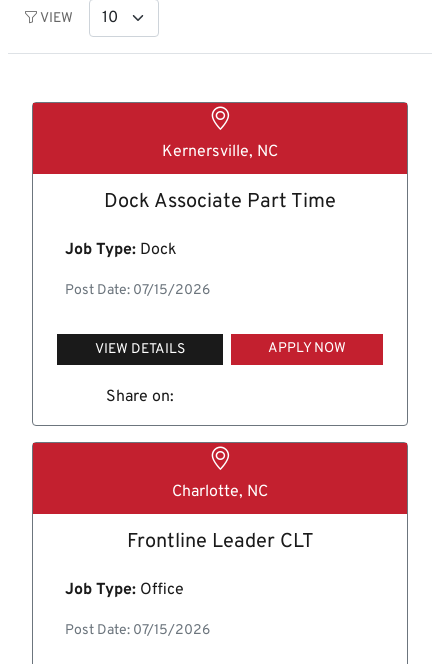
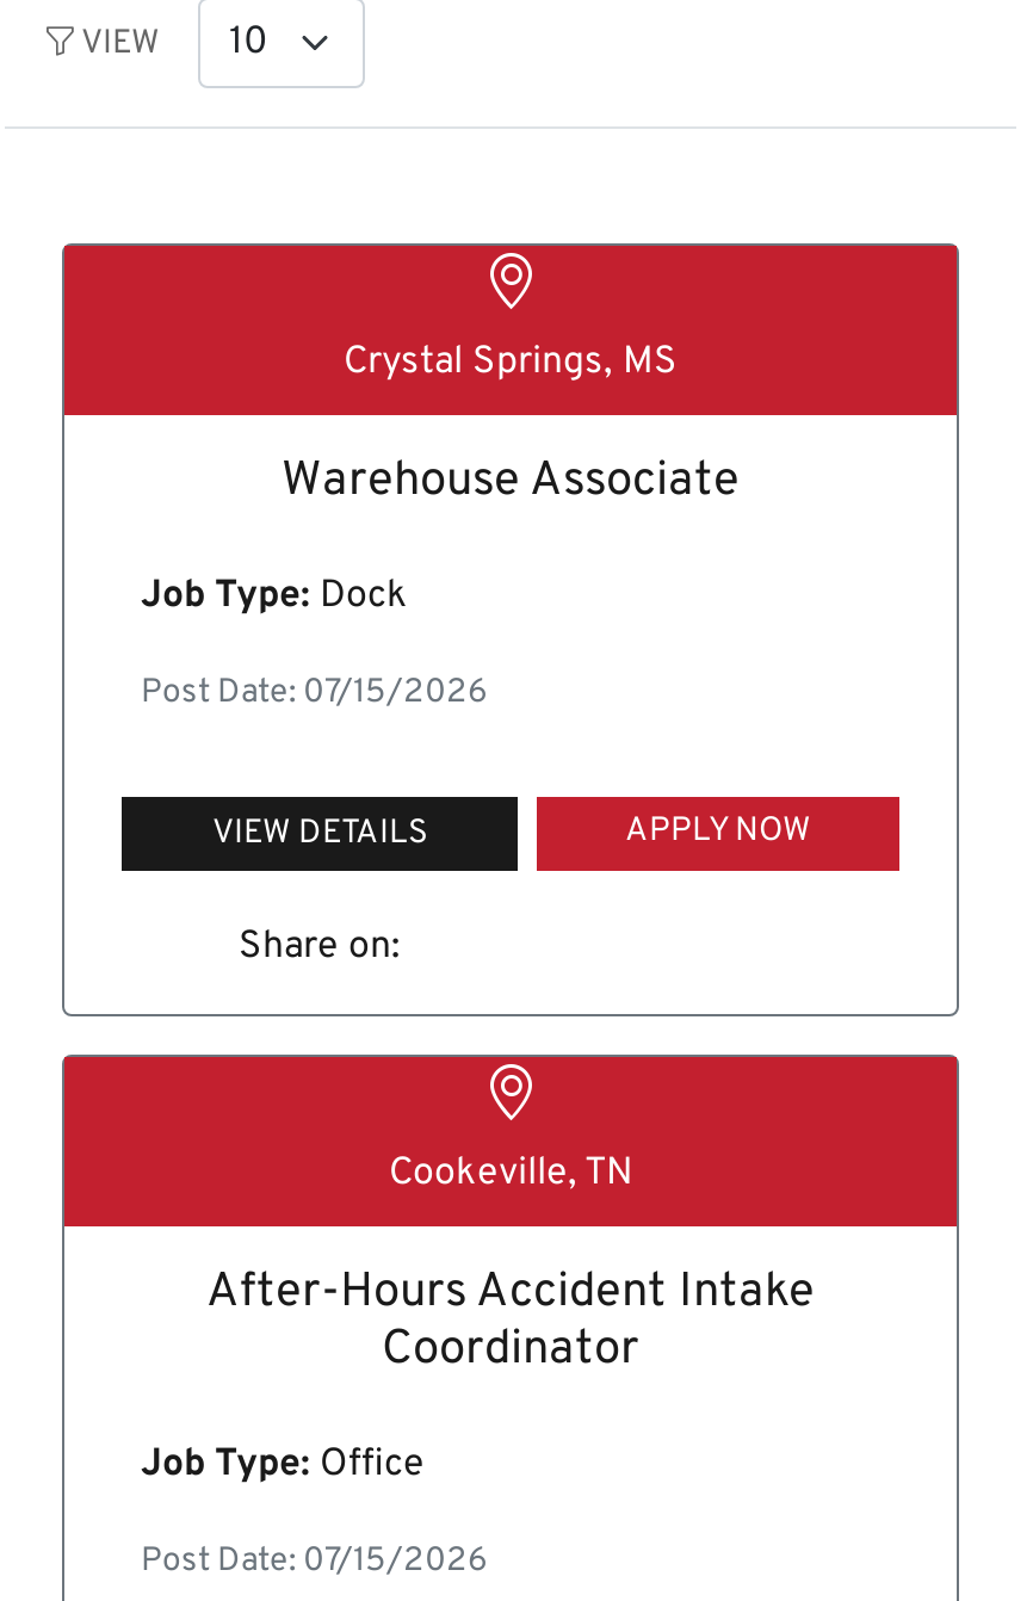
[162,142,278,162] Kernersville, NC -> [344,339,678,387] Crystal Springs, MS
[104,189,336,215] Dock Associate Part Time -> [282,451,740,513] Warehouse Associate
[172,482,268,502] Charlotte, NC -> [389,1151,632,1198] Cookeville, TN
[126,529,313,555] Frontline Leader CLT -> [206,1263,815,1382] After-Hours Accident Intake | Coordinator

